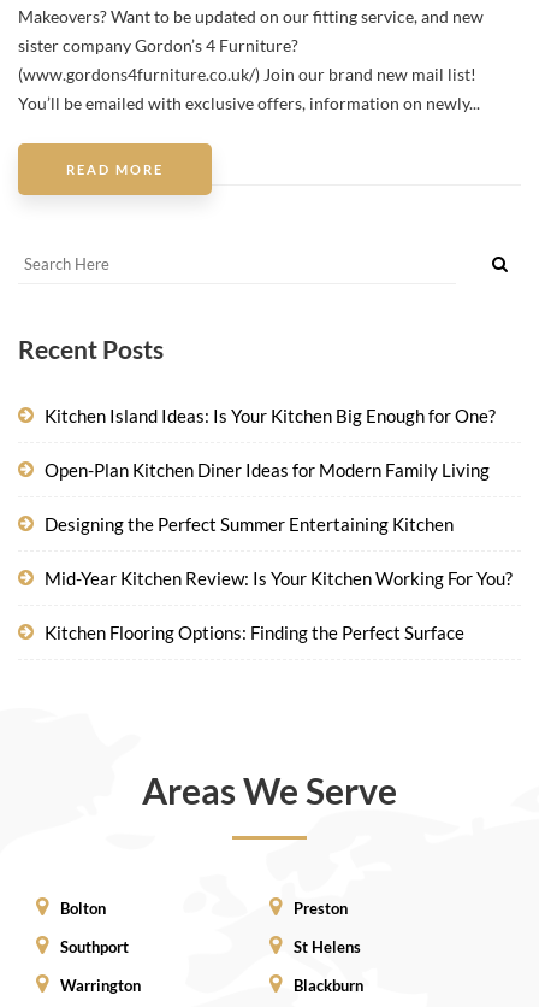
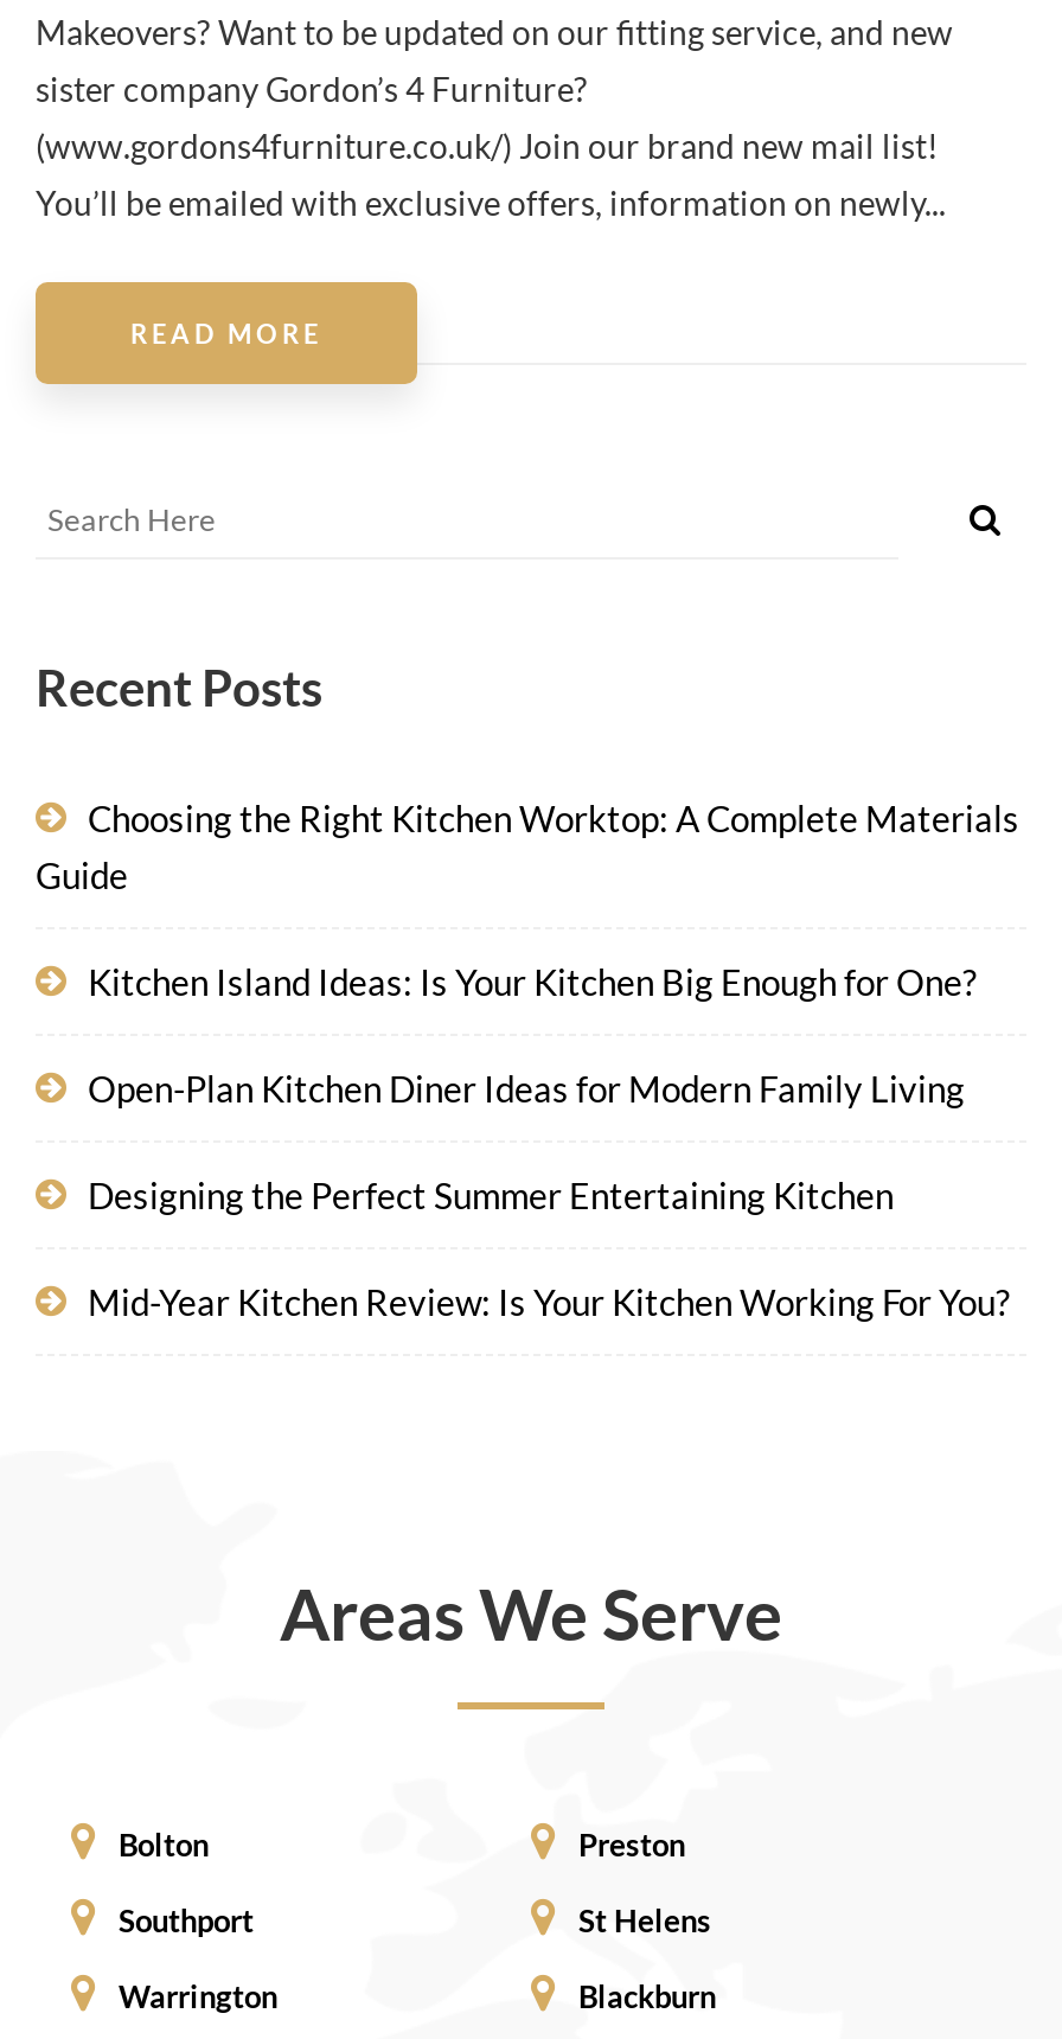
none -> [36,797,1019,896] Choosing the Right Kitchen Worktop: A Complete Materials | Guide
moved [45,405,513,589] -> [88,960,1010,1323]: Kitchen Island Ideas: Is Your Kitchen Big Enough for One? | Open-Plan Kitchen Diner Ideas for Modern Family Living | Designing the Perfect Summer Entertaining Kitchen | Mid-Year Kitchen Review: Is Your Kitchen Working For You?
[45,622,464,643] Kitchen Flooring Options: Finding the Perfect Surface -> none

